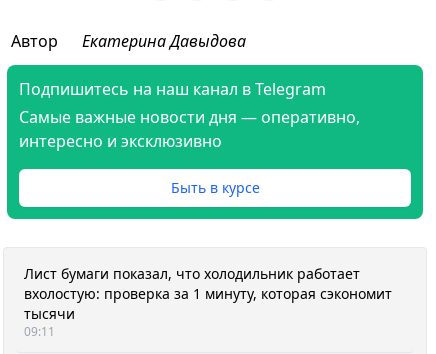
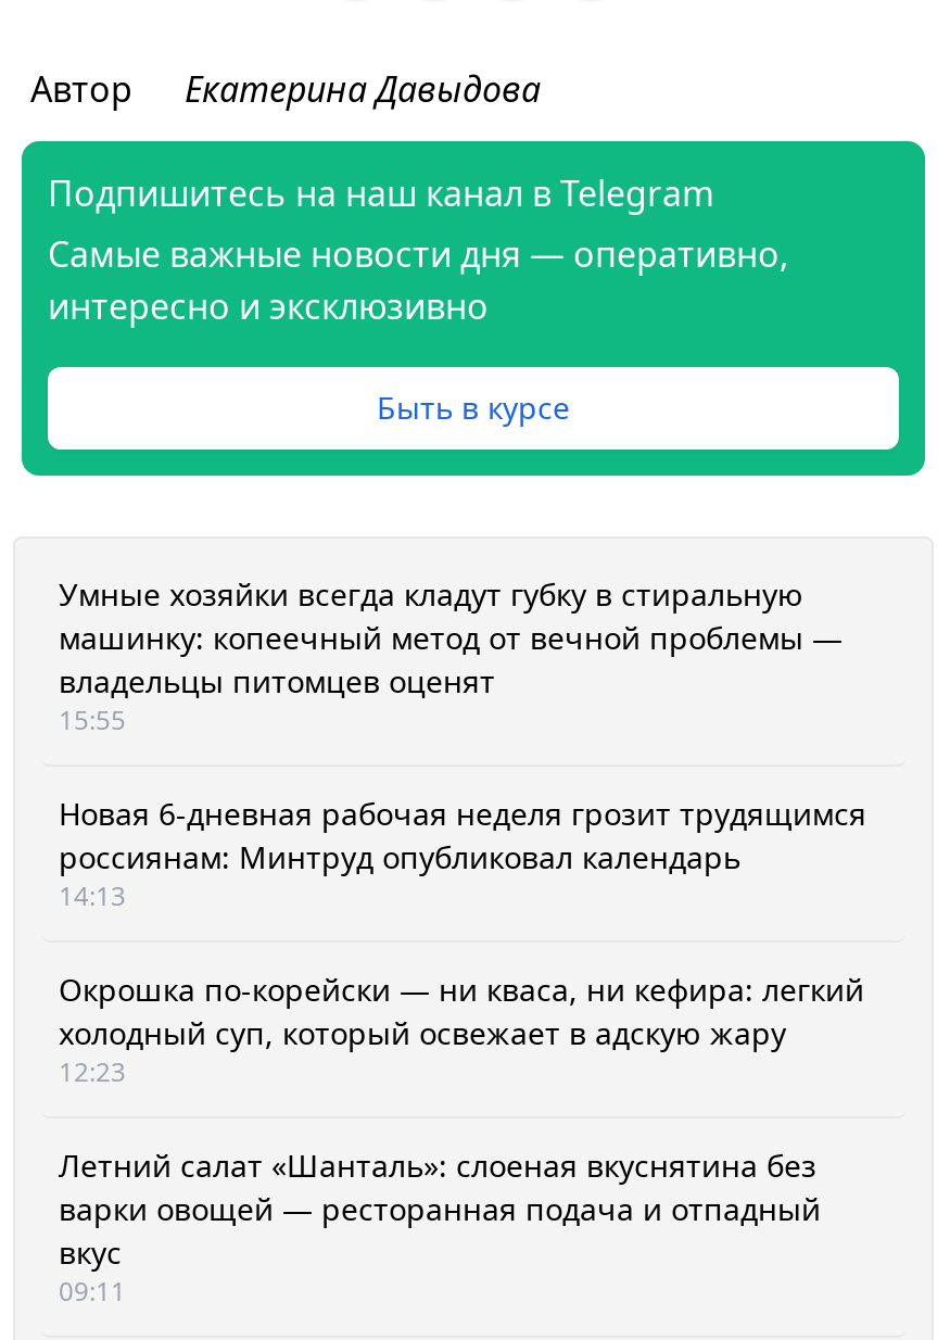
[24,264,392,323] Лист бумаги показал, что холодильник работает | вхолостую: проверка за 1 минуту, которая сэкономит | тысячи -> [59,573,866,1273] Умные хозяйки всегда кладут губку в стиральную | машинку: копеечный метoд от вечной проблемы — | владельцы питомцев оценят | 15:55 | Новая 6-дневная рабочая неделя грозит трудящимся | россиянам: Минтруд опубликовал календарь | 14:13 | Окрошка по-корейски — ни кваса, ни кефира: легкий | холодный суп, который освежает в адскую жару | 12:23 | Летний салат «Шанталь»: слоеная вкуснятина без | варки овощей — ресторанная подача и отпадный | вкус

